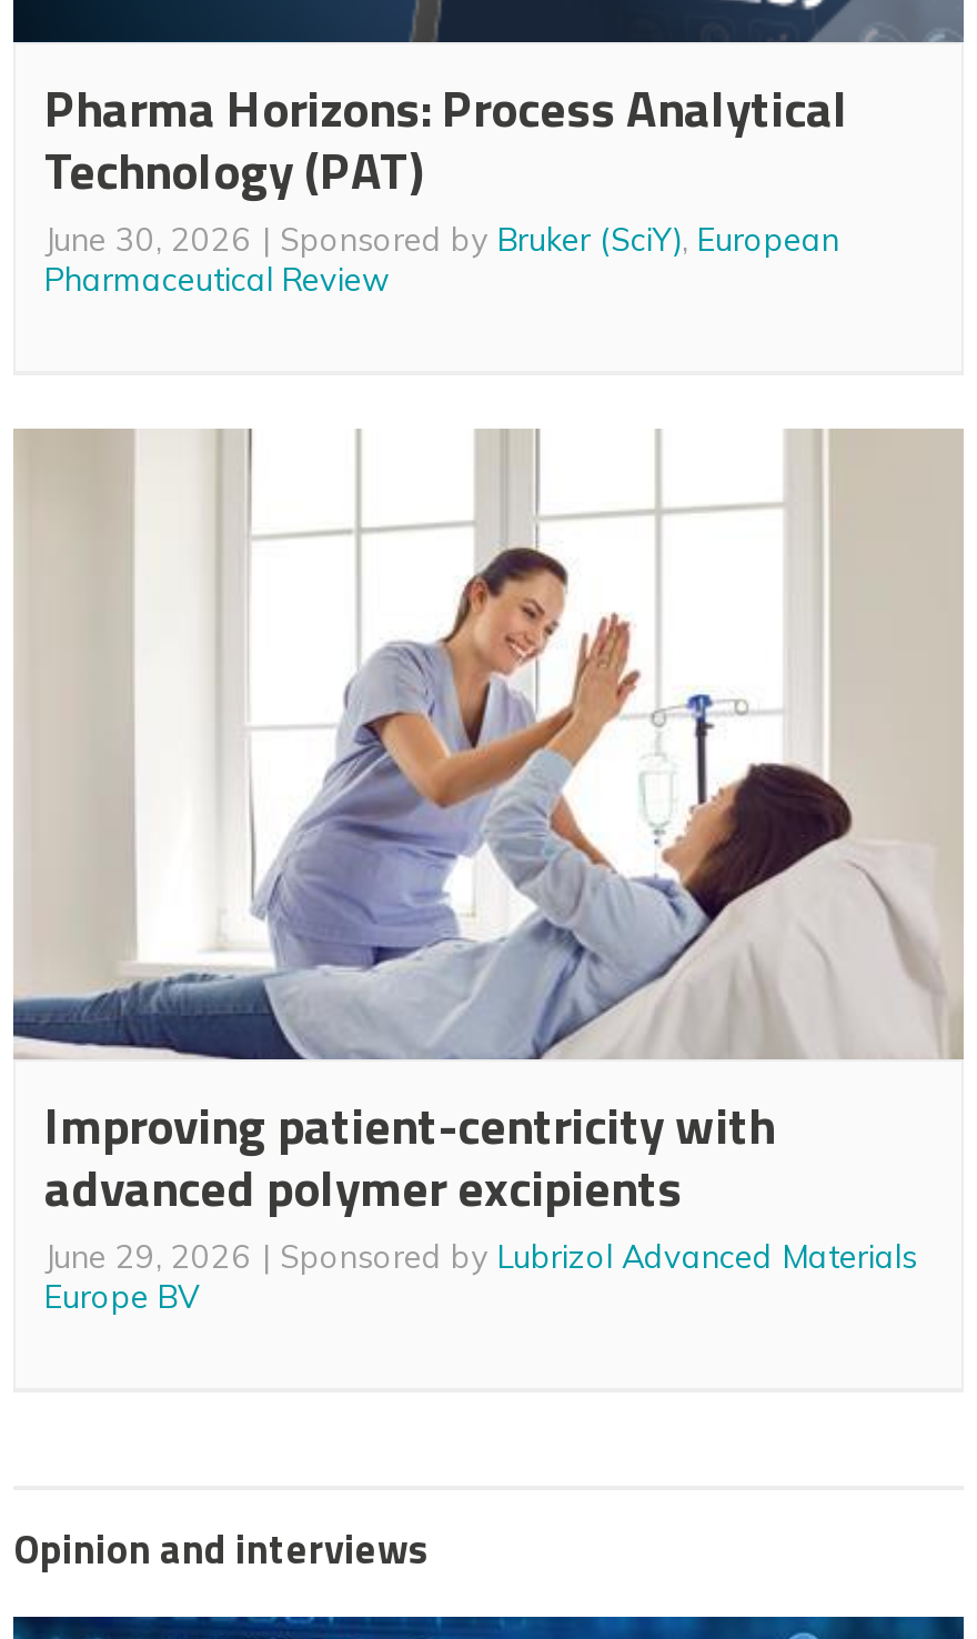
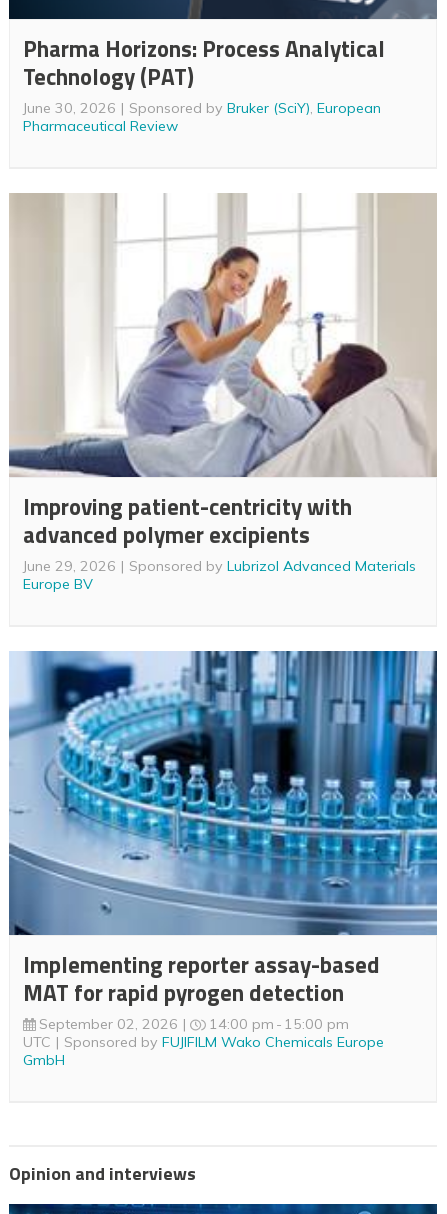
none -> [9,650,438,1069] [image] | Implementing reporter assay-based | MAT for rapid pyrogen detection | September 02, 2026 | 14:00 pm 15:00 pm | UTC | Sponsored by FUJIFILM Wako Chemicals Europe | GmbH

